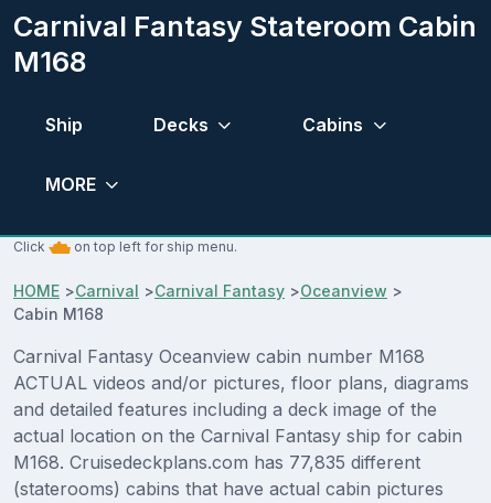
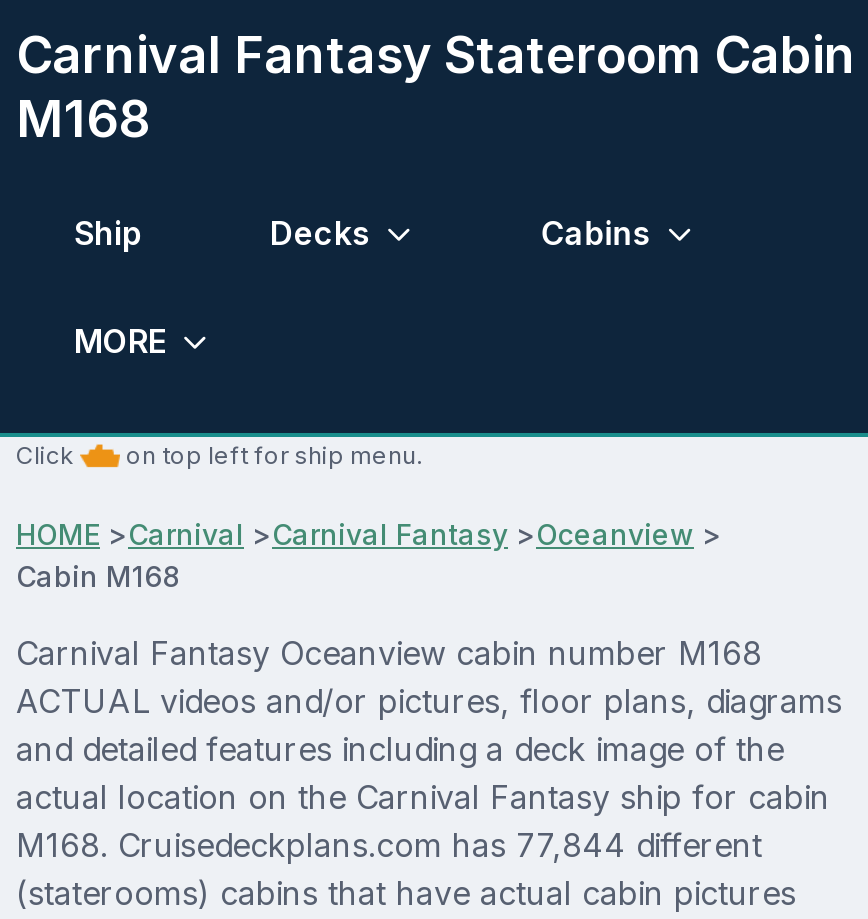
[13,452,420,474] M168. Cruisedeckplans.com has 77,835 different -> [16,826,762,866] M168. Cruisedeckplans.com has 77,844 different

